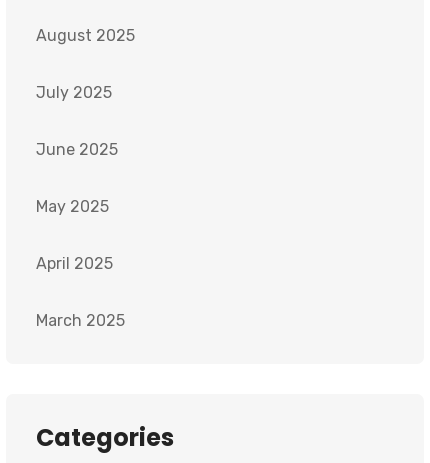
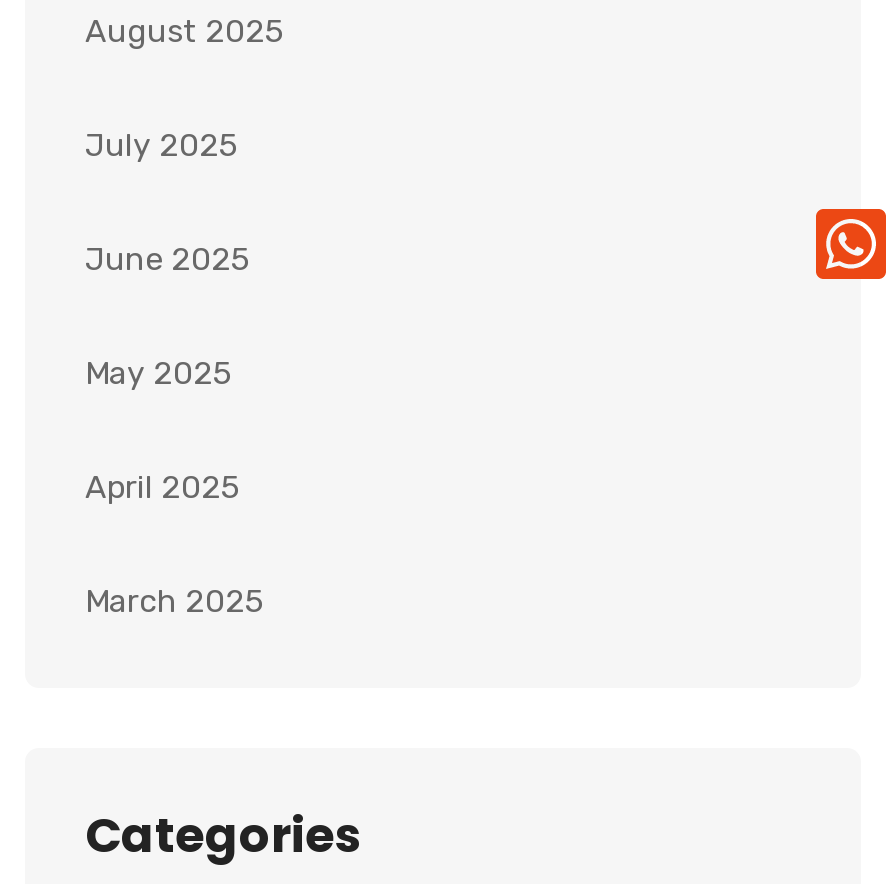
none -> [813,207,885,281] [image]

